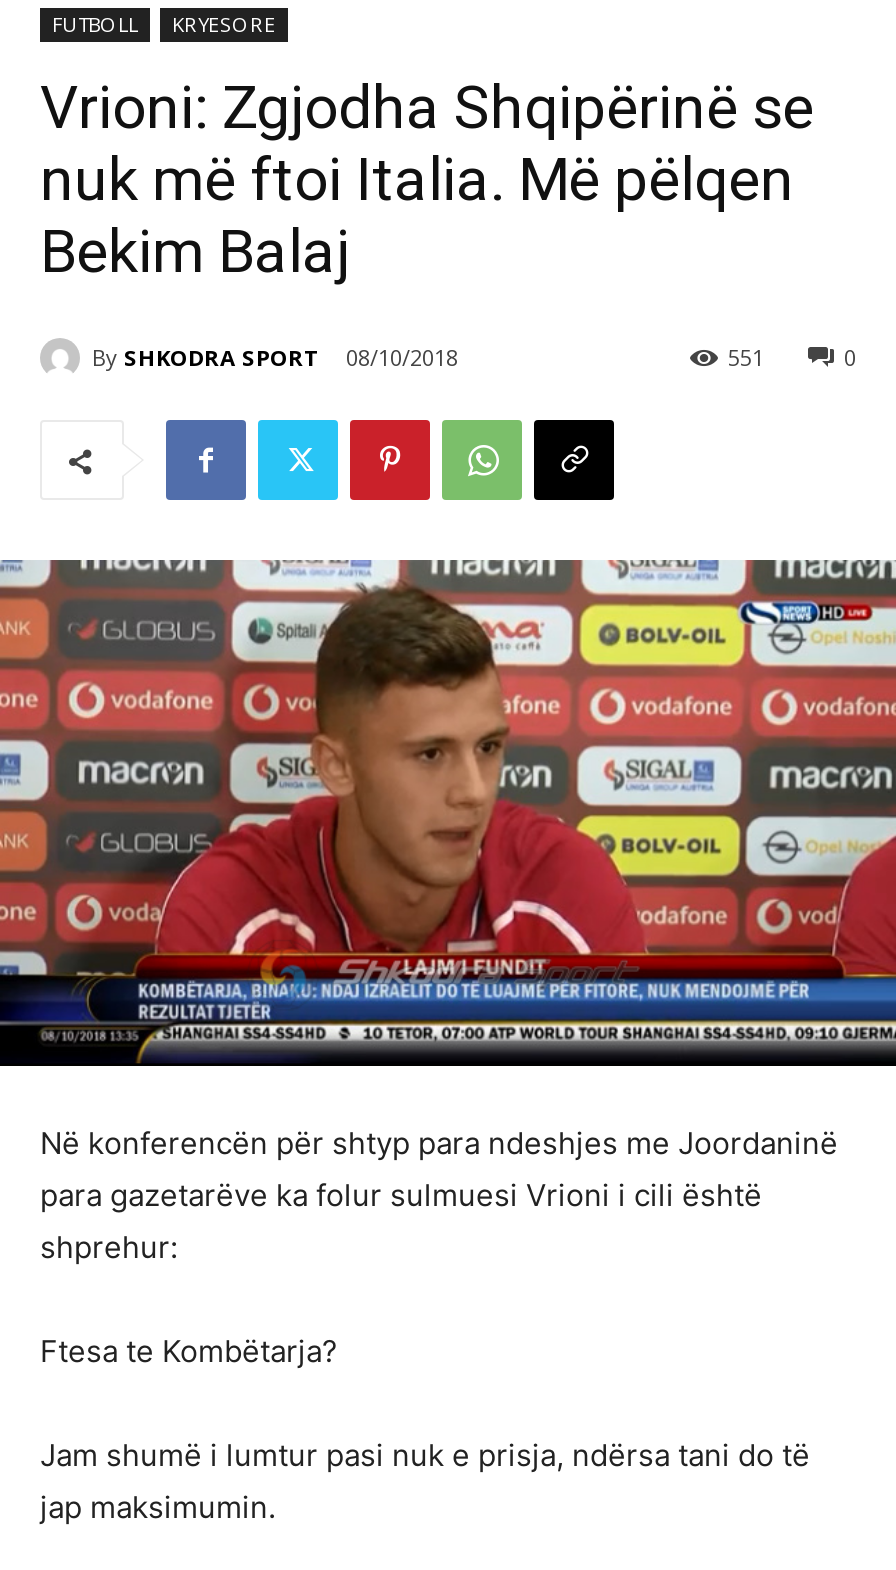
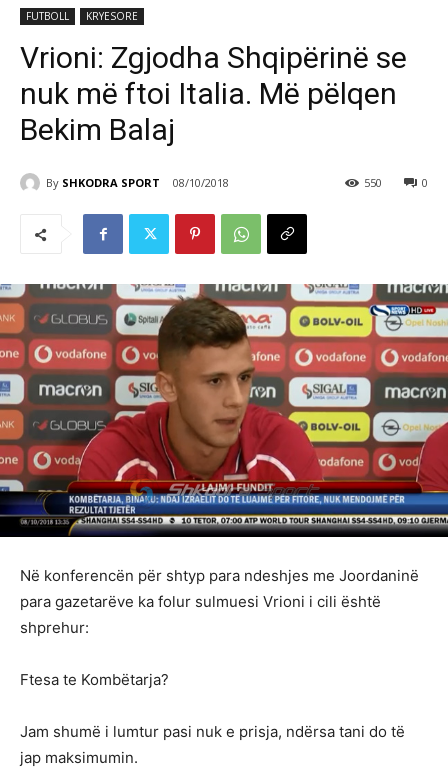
[728,342,764,372] 551 -> [364,175,382,190] 550

